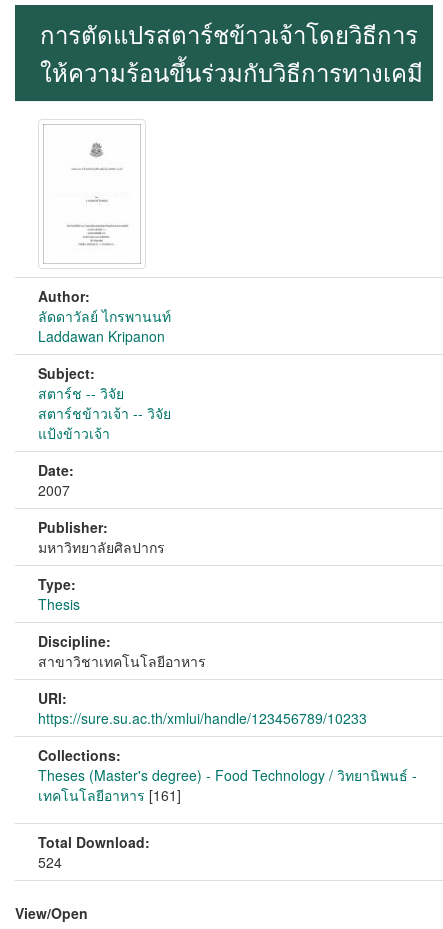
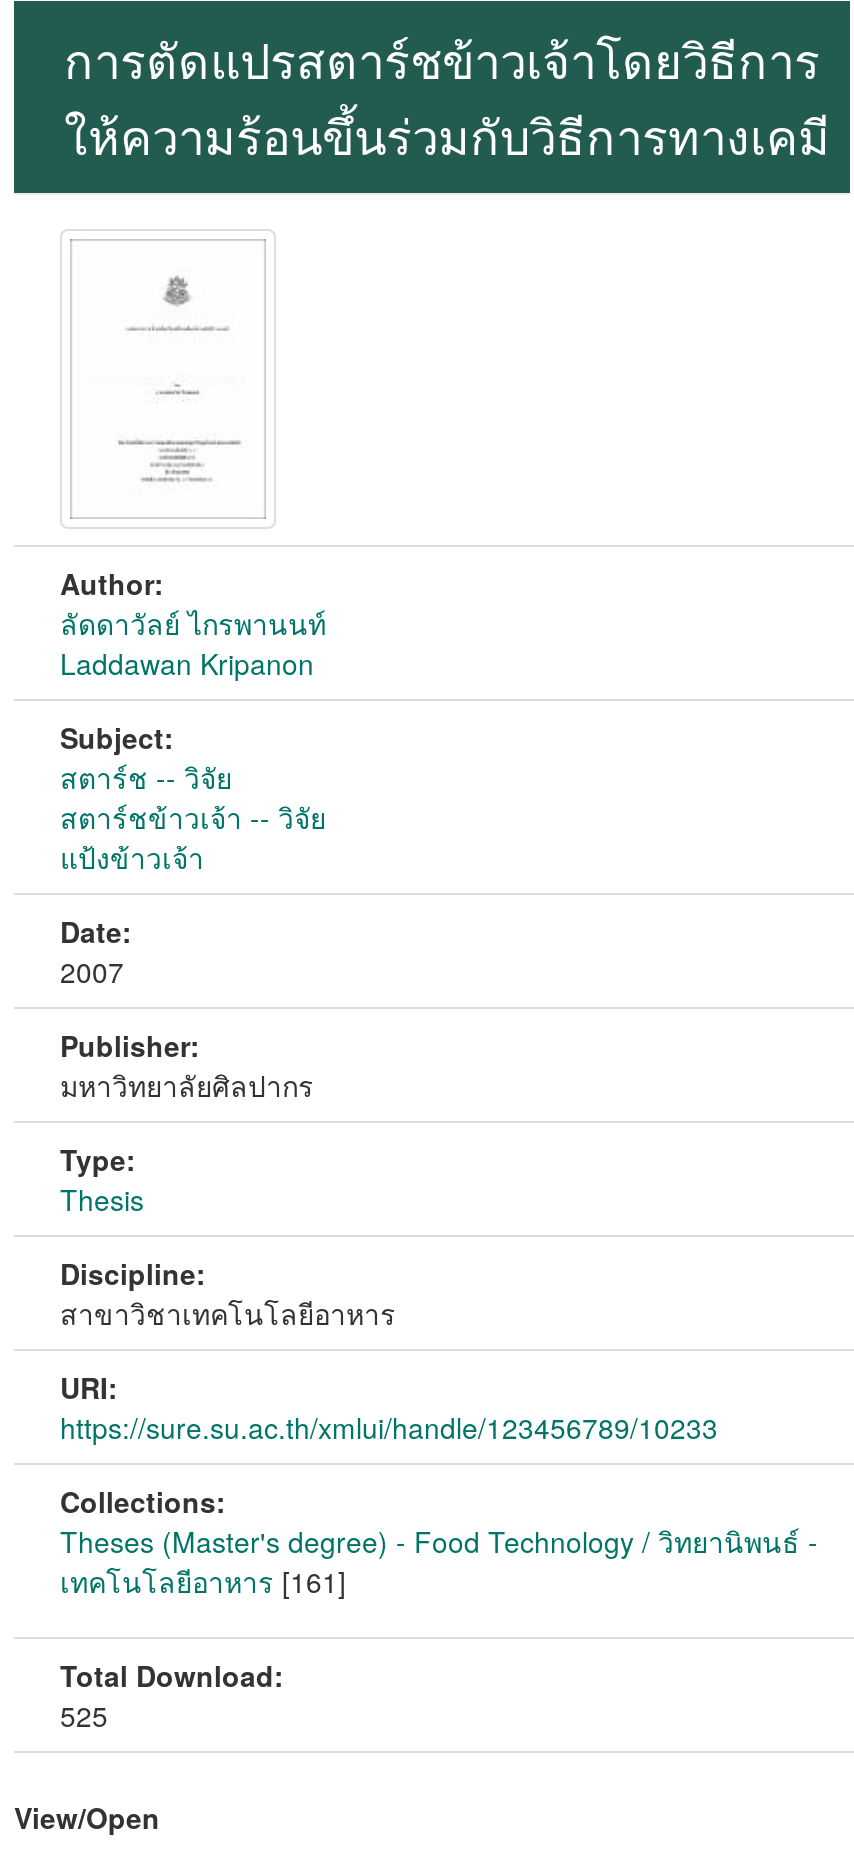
[38,852,62,872] 524 -> [60,1695,108,1735] 525

